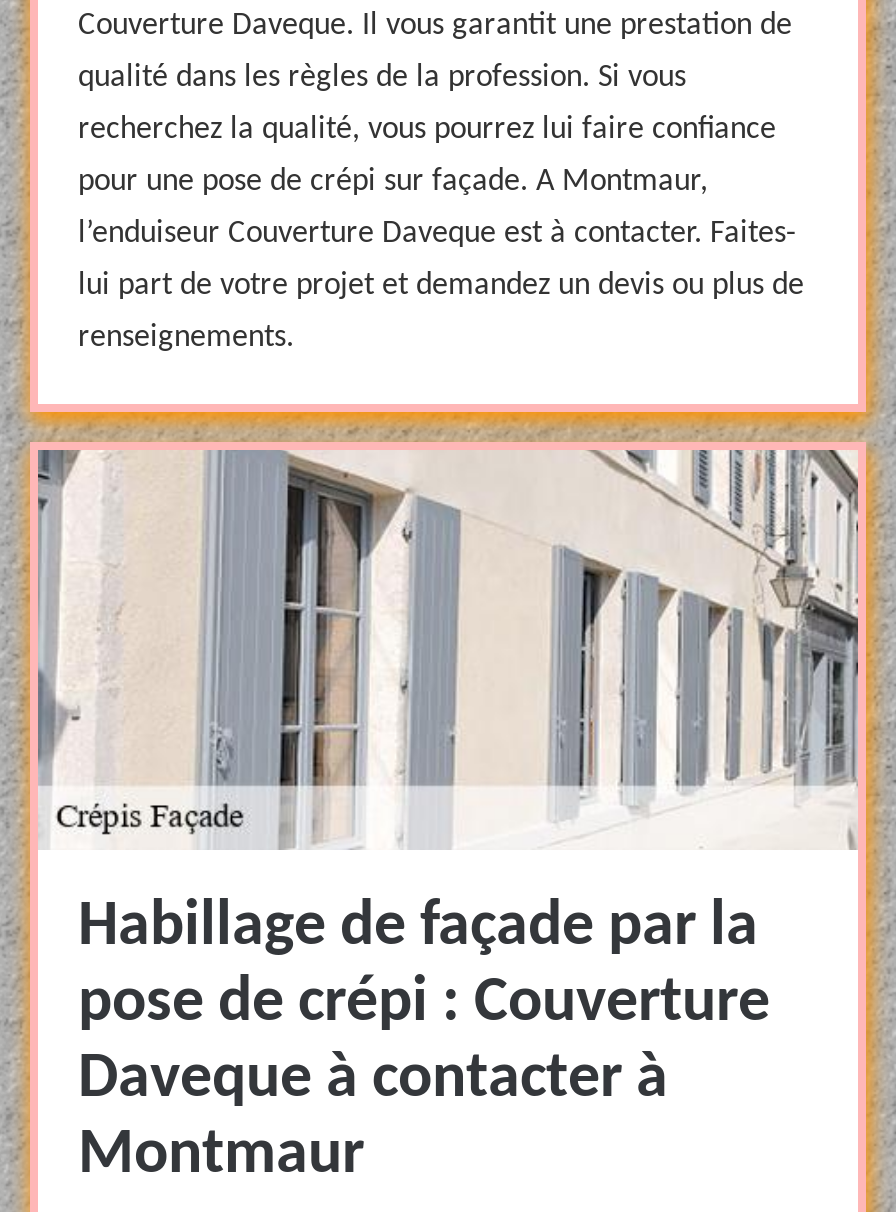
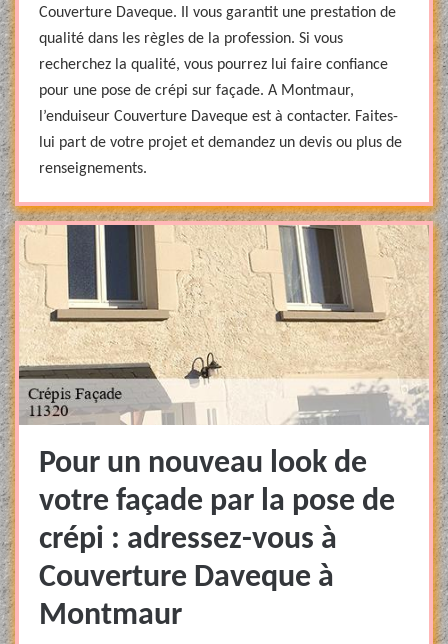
[36,448,860,1112] [image] | Habillage de façade par la | pose de crépi : Couverture | Daveque à contacter à -> [18,224,429,594] [image] | Pour un nouveau look de | votre façade par la pose de | crépi : adressez-vous à | Couverture Daveque à

